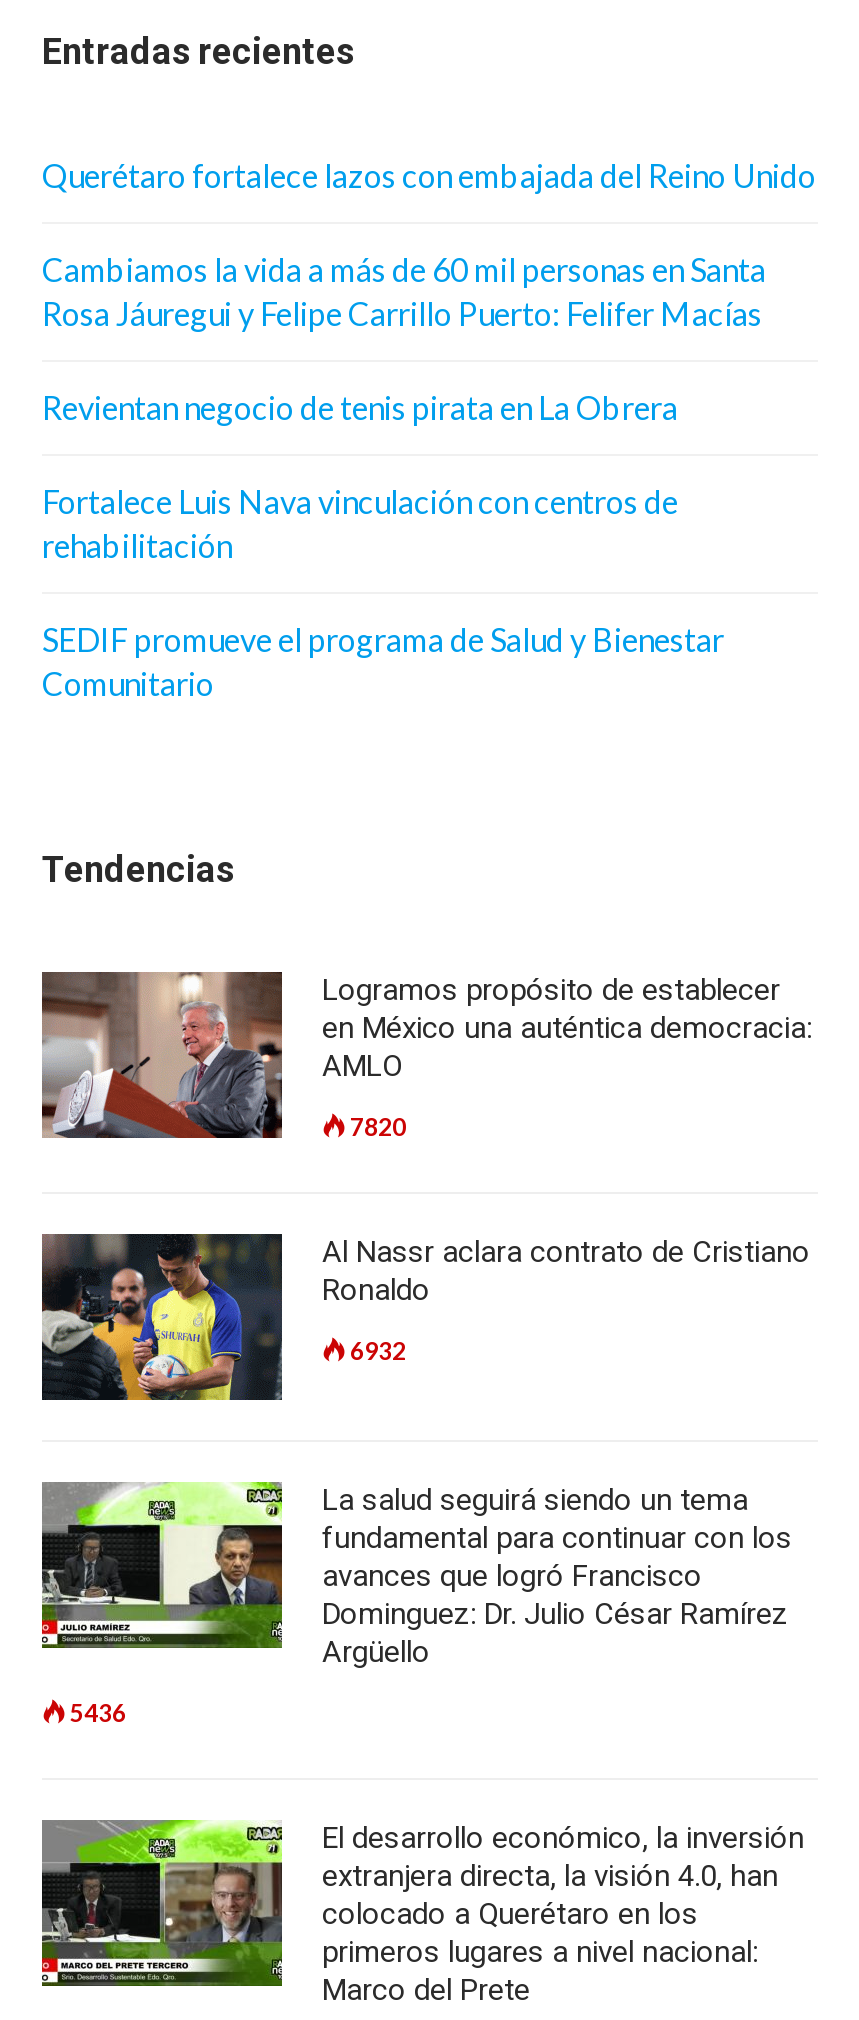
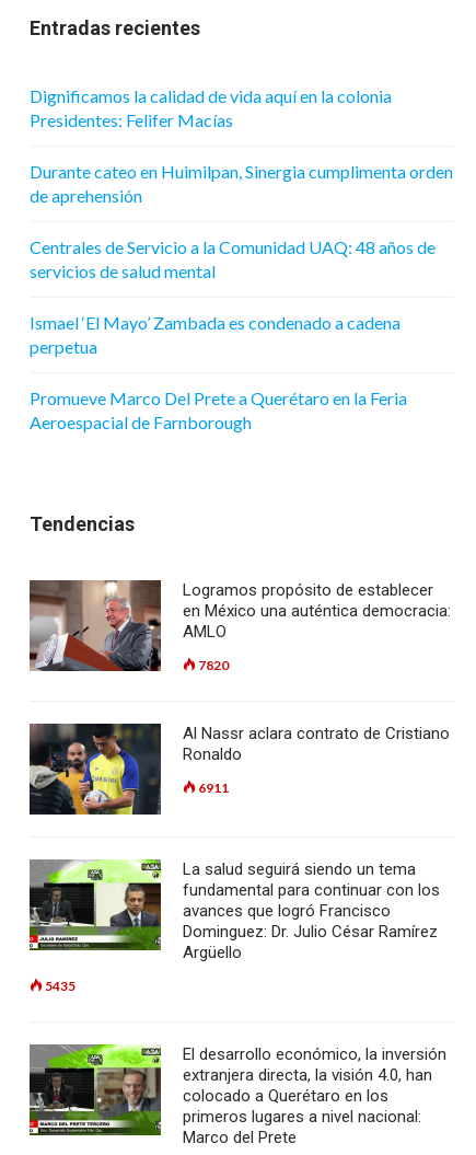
[42,155,816,193] Querétaro fortalece lazos con embajada del Reino Unido -> [30,85,392,130] Dignificamos la calidad de vida aquí en la colonia | Presidentes: Felifer Macías
[42,249,766,331] Cambiamos la vida a más de 60 mil personas en Santa | Rosa Jáuregui y Felipe Carrillo Puerto: Felifer Macías -> [30,160,453,205] Durante cateo en Huimilpan, Sinergia cumplimenta orden | de aprehensión
[42,387,678,425] Revientan negocio de tenis pirata en La Obrera -> [30,236,436,281] Centrales de Servicio a la Comunidad UAQ: 48 años de | servicios de salud mental
[42,481,678,563] Fortalece Luis Nava vinculación con centros de | rehabilitación -> [30,312,400,356] Ismael ‘El Mayo’ Zambada es condenado a cadena | perpetua
[42,619,724,701] SEDIF promueve el programa de Salud y Bienestar | Comunitario -> [30,387,407,432] Promueve Marco Del Prete a Querétaro en la Feria | Aeroespacial de Farnborough
[346,1335,406,1365] 6932 -> [196,779,229,795] 6911
[66,1697,126,1727] 5436 -> [43,977,76,994] 5435

